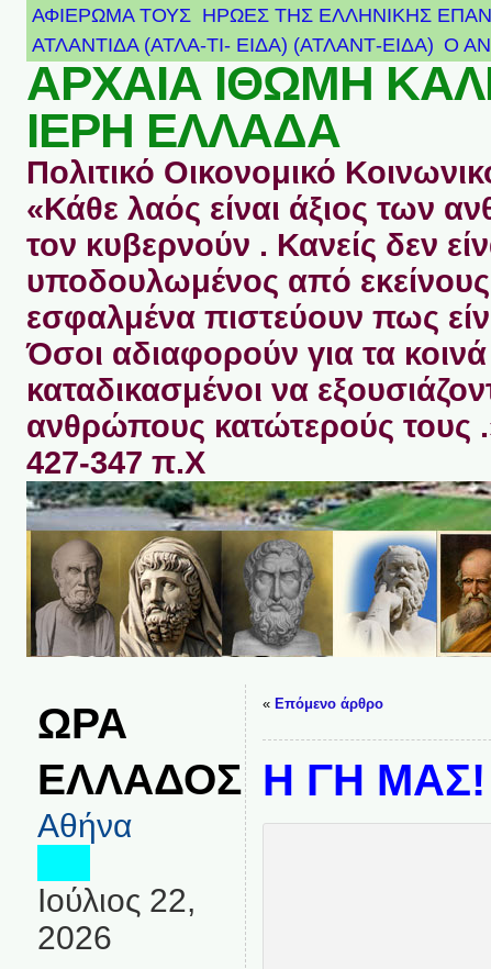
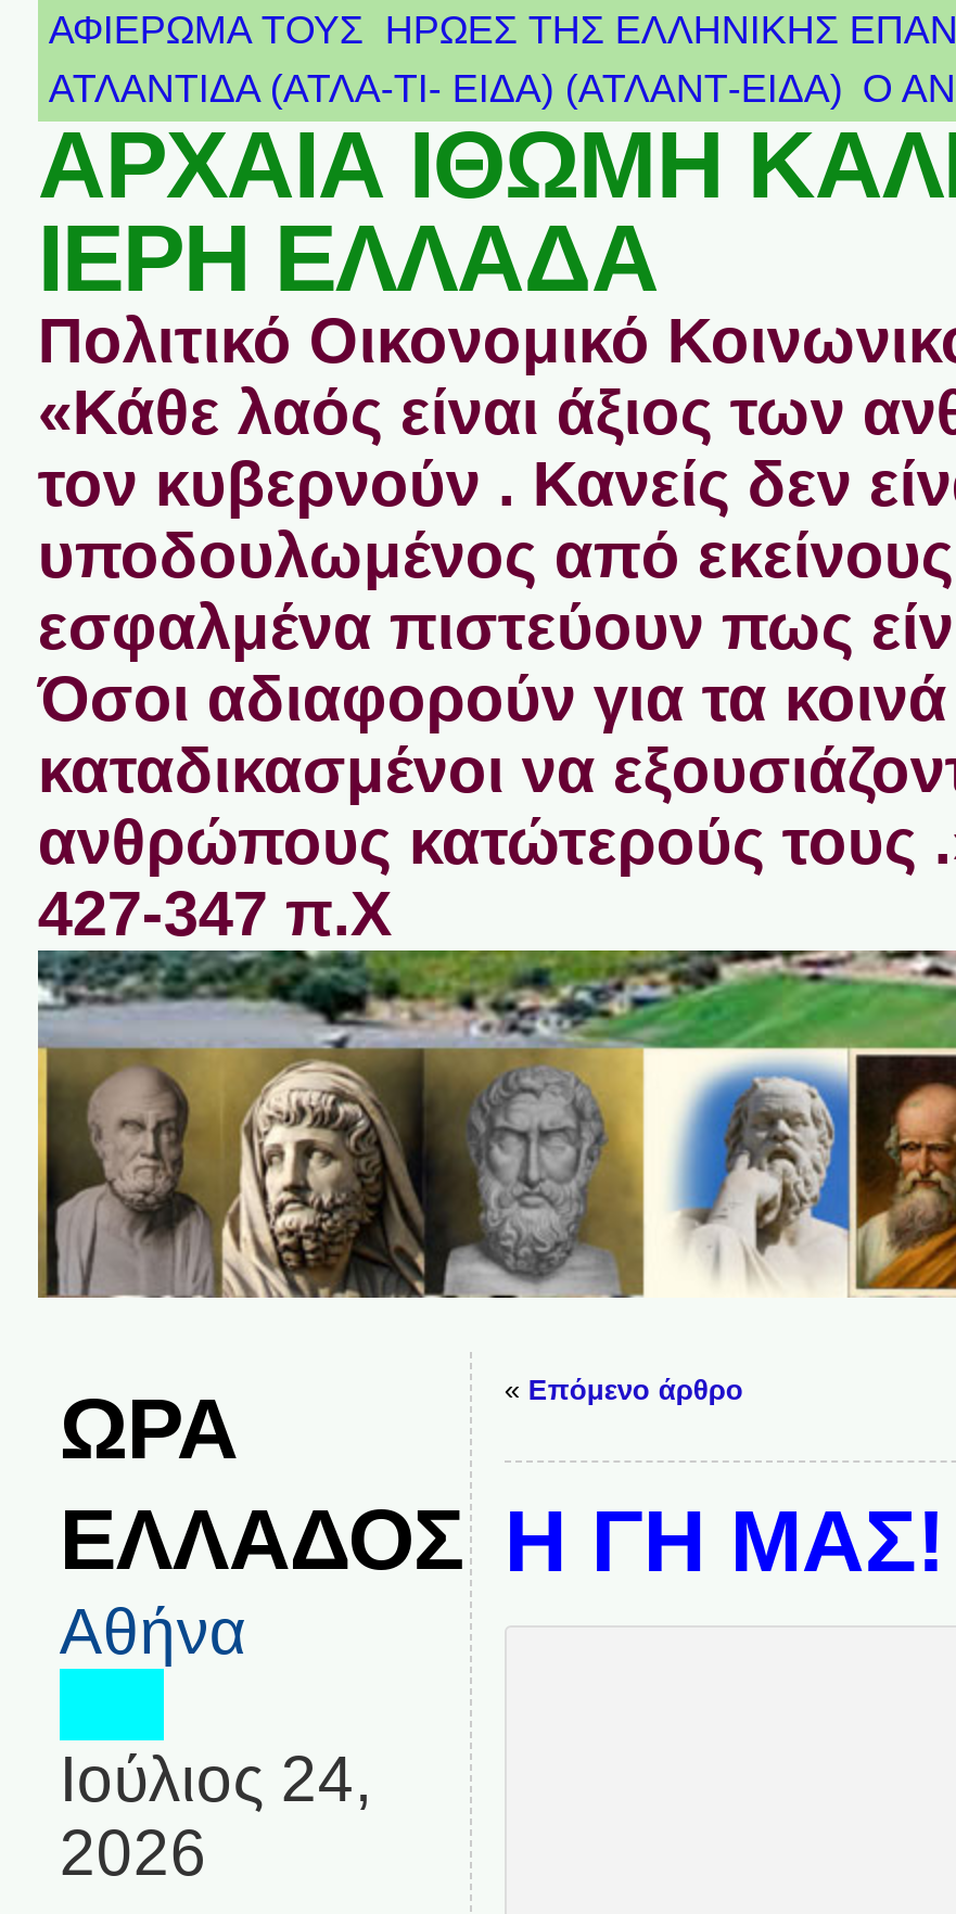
[37,882,195,918] Ιούλιος 22, -> [59,1743,372,1814] Ιούλιος 24,

